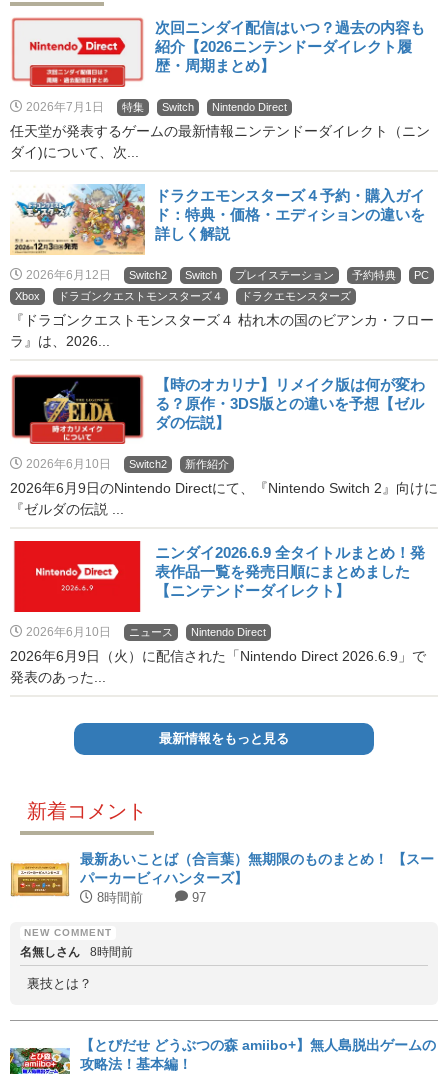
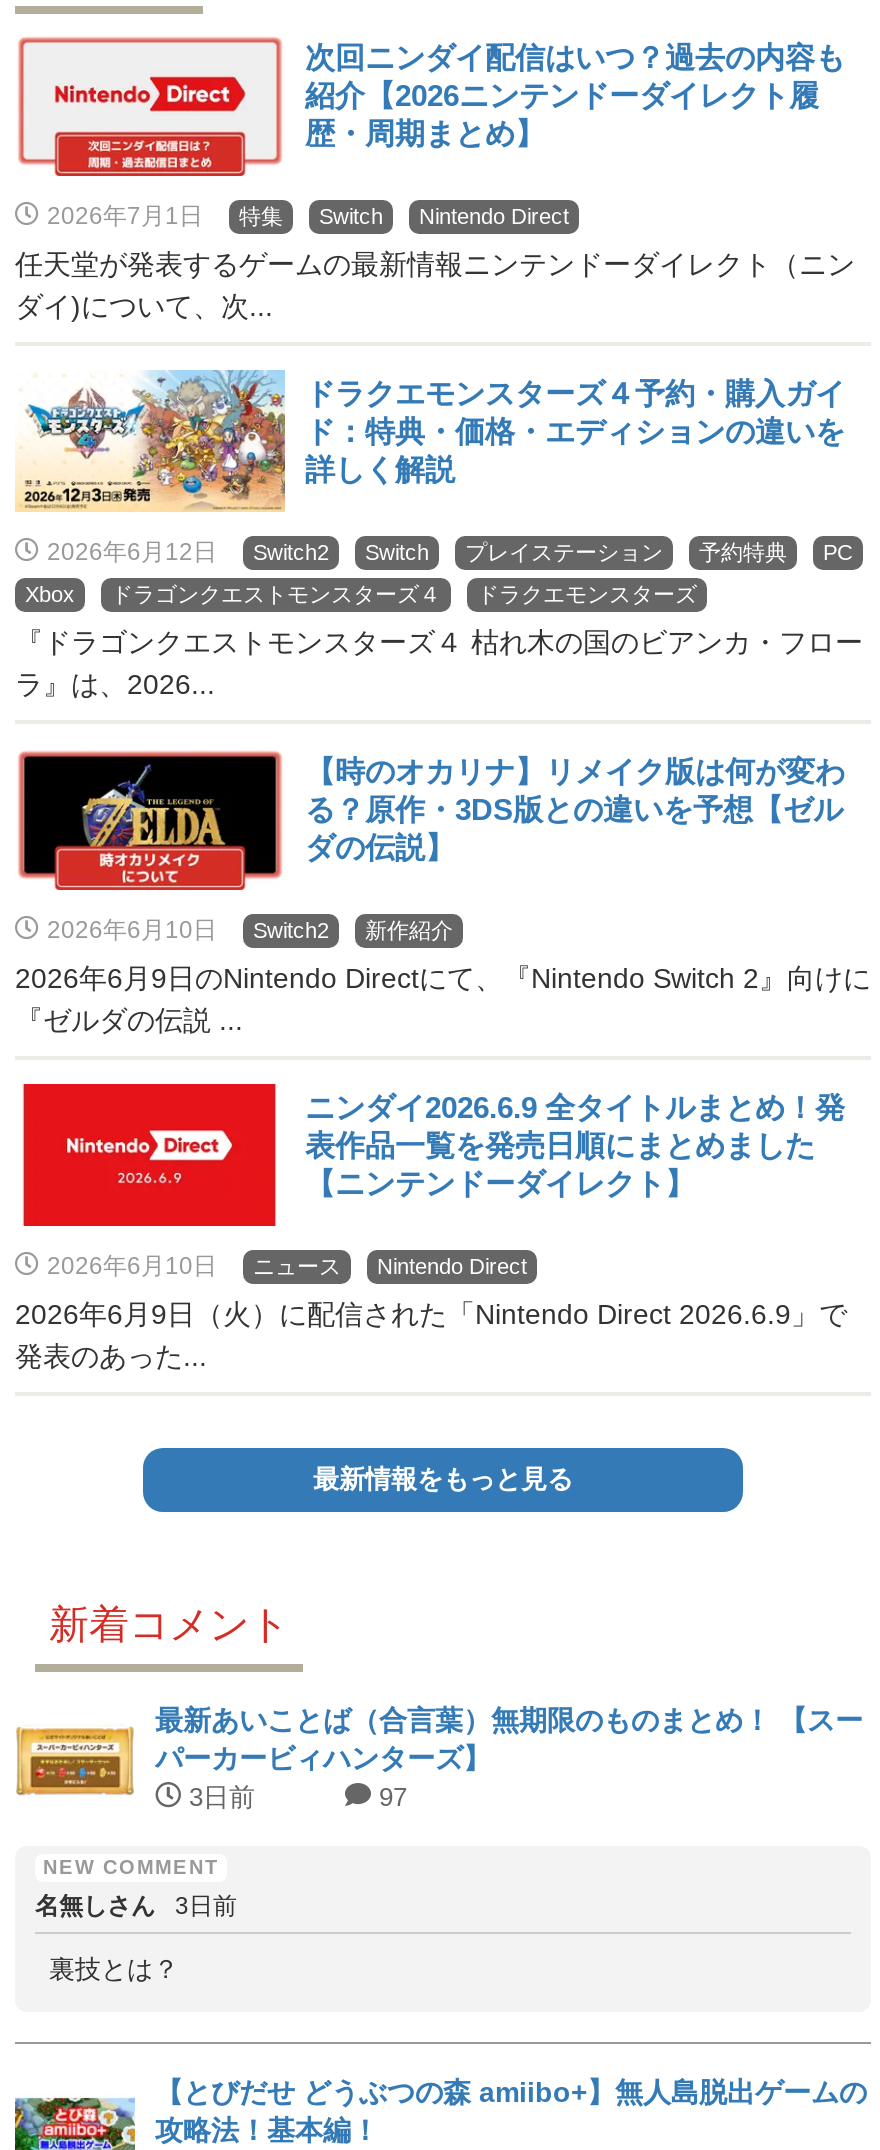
[93,890,143,905] 8時間前 -> [181,1782,255,1812] 3日前
[20,945,133,959] 名無しさん 8時間前 -> [35,1892,237,1920] 名無しさん 3日前

